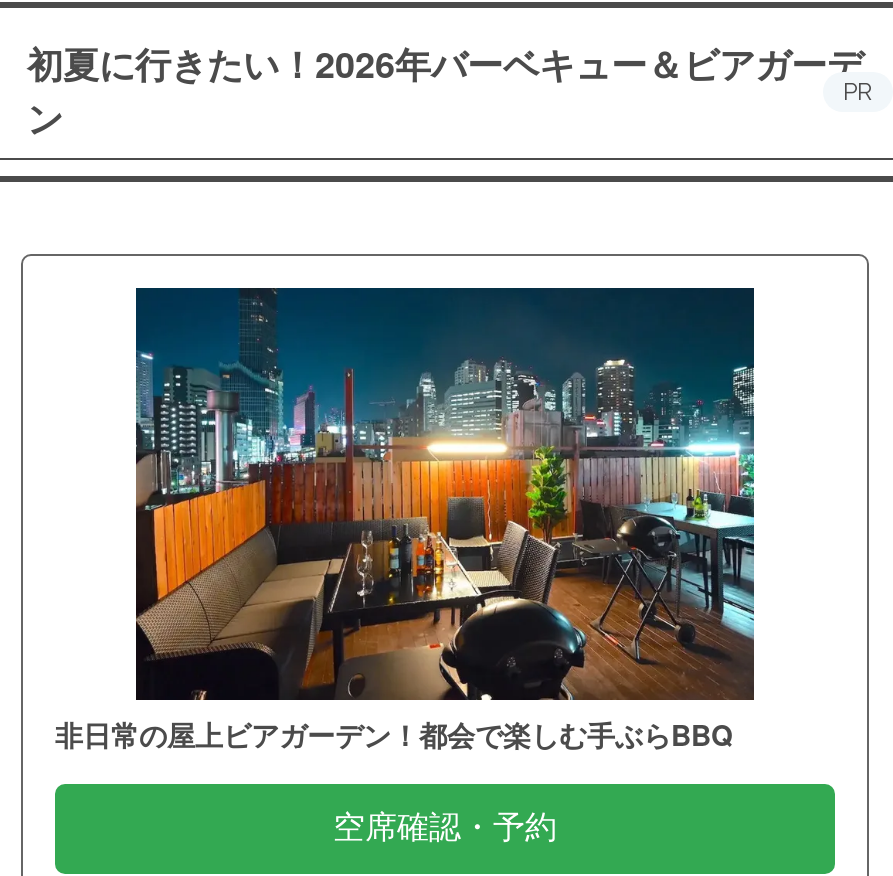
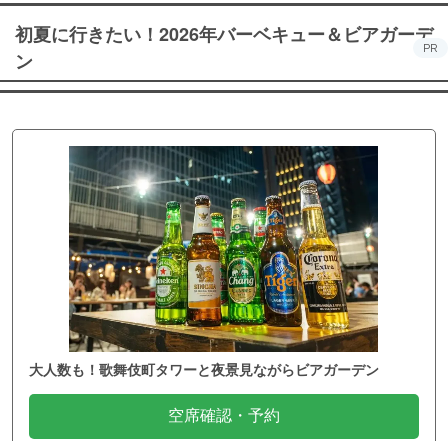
[55,285,755,755] [image] | 非日常の屋上ビアガーデン！都会で楽しむ手ぶらBBQ -> [29,145,379,379] [image] | 大人数も！歌舞伎町タワーと夜景見ながらビアガーデン

